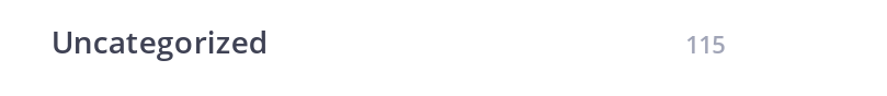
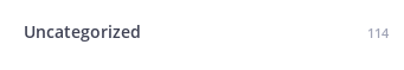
[685,27,725,60] 115 -> [367,24,388,42] 114

